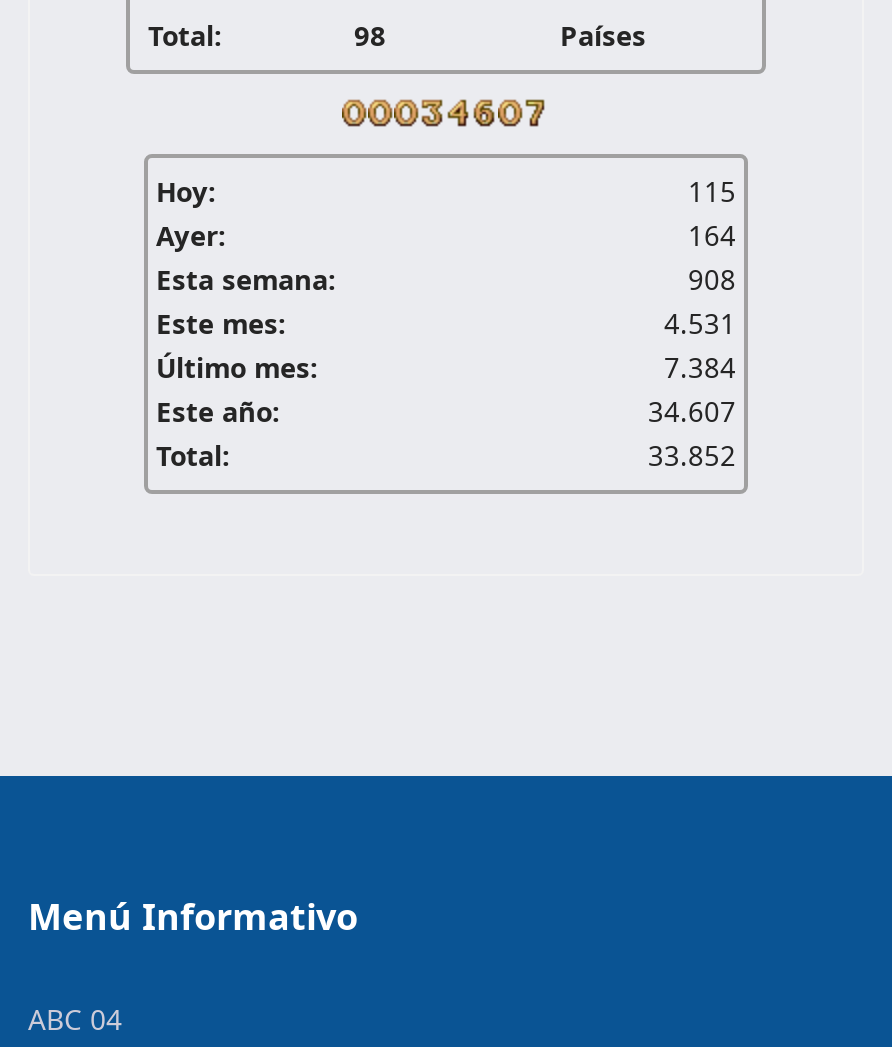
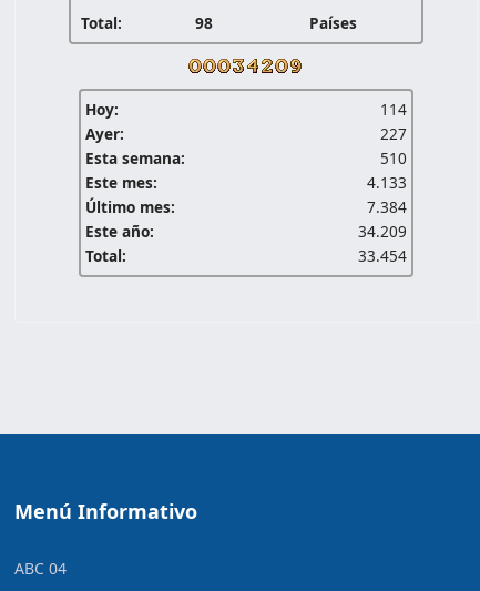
[688,171,736,209] 115 -> [380,98,407,119] 114
[688,215,736,253] 164 -> [380,123,407,144] 227
[688,259,736,297] 908 -> [380,147,407,168] 510
[664,303,736,341] 4.531 -> [367,172,407,193] 4.133
[648,391,736,429] 34.607 -> [358,220,407,241] 34.209
[648,435,736,473] 33.852 -> [358,245,407,266] 33.454

